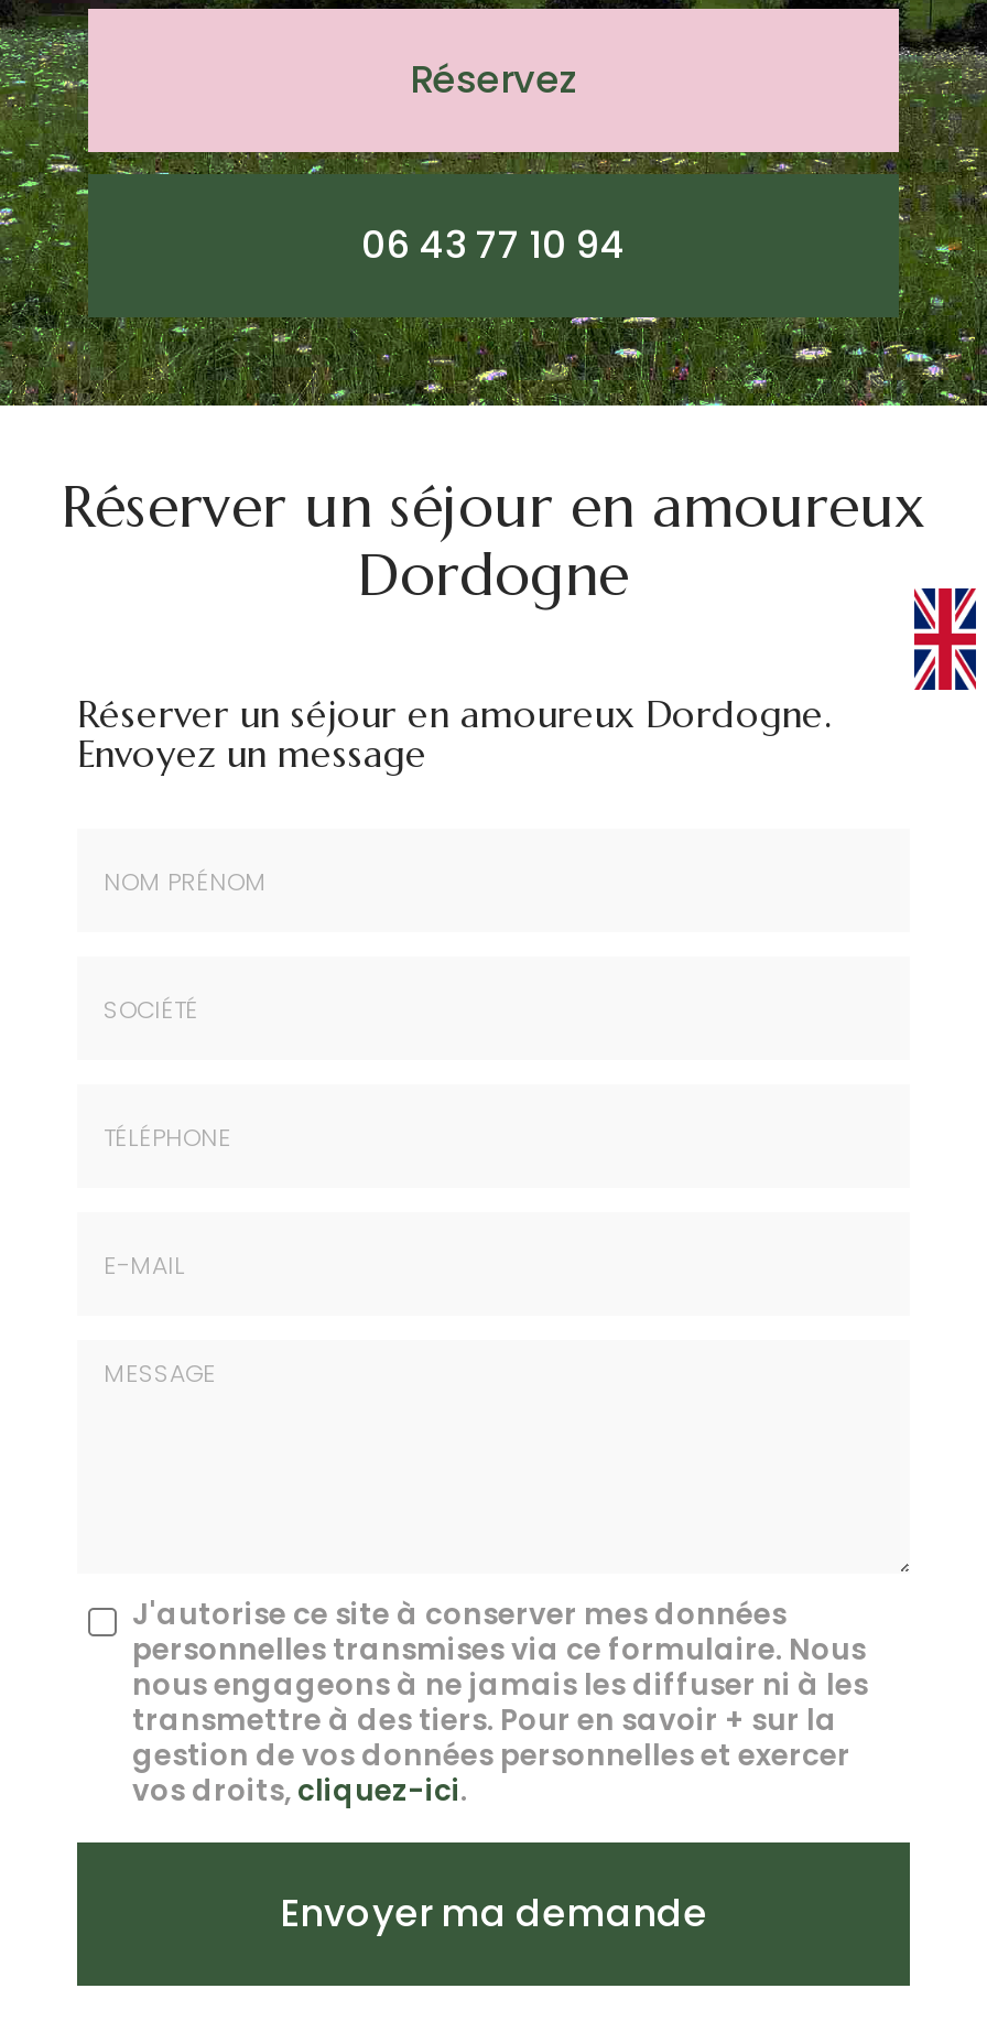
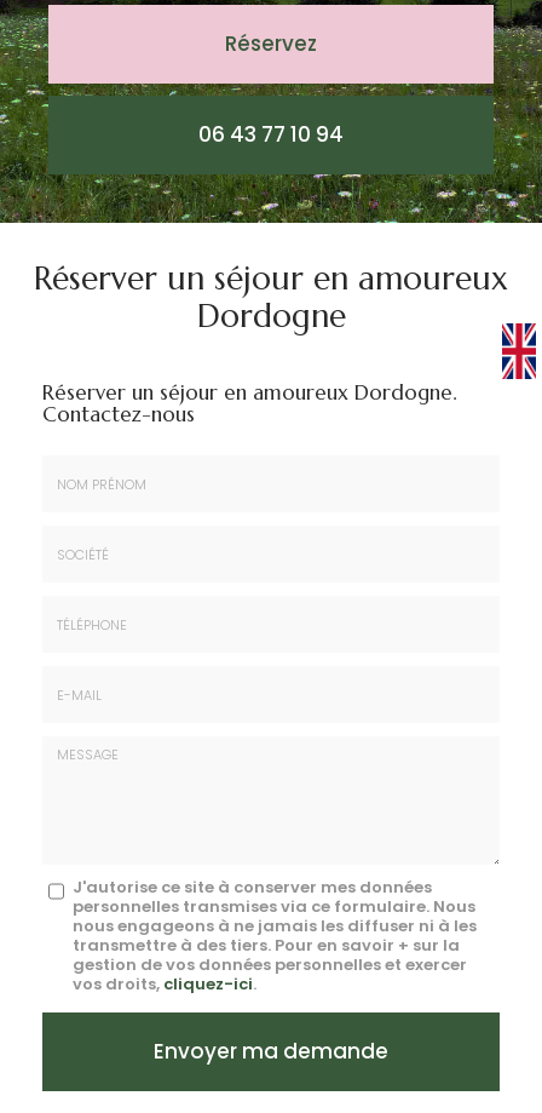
[77,729,427,778] Envoyez un message -> [42,401,195,428] Contactez-nous

